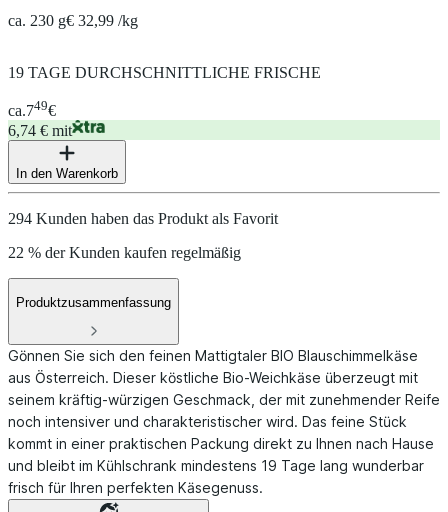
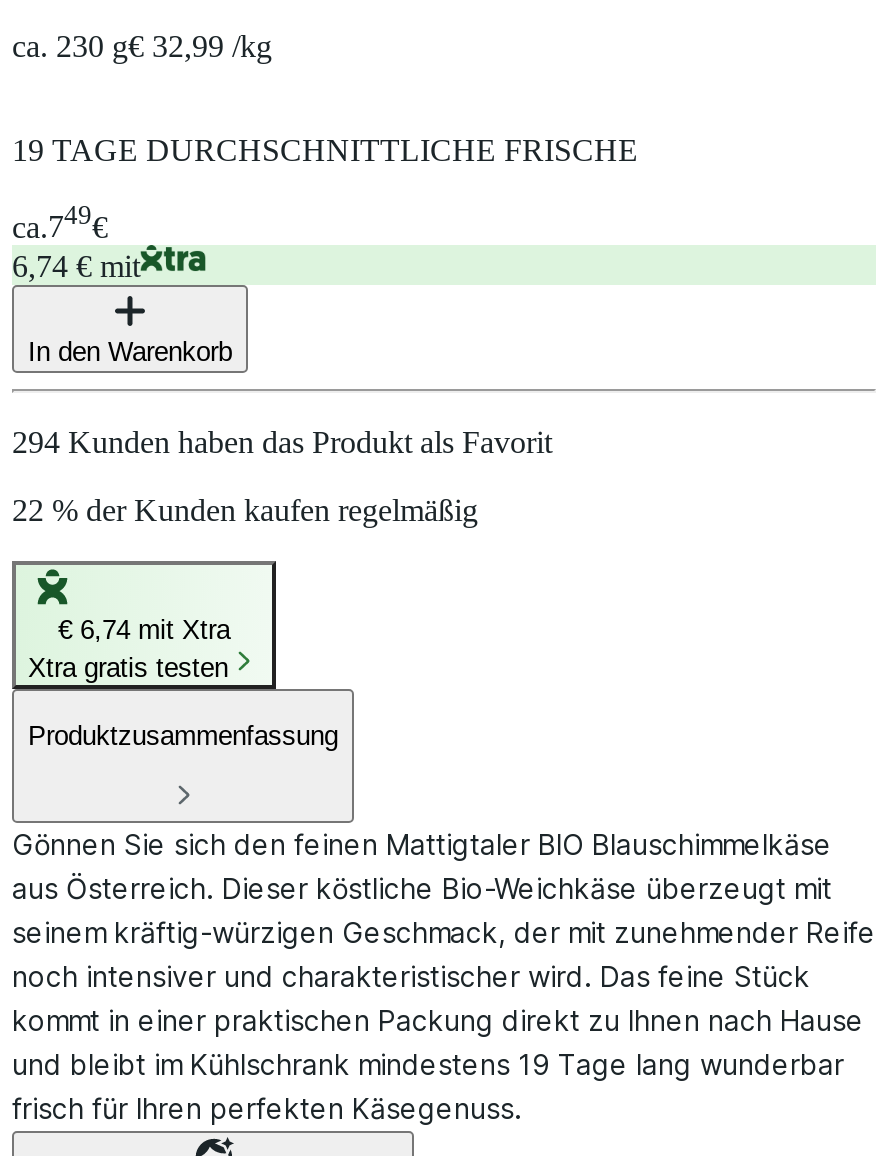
none -> [12,562,278,692] [image] | € 6,74 mit Xtra | Xtra gratis testen

